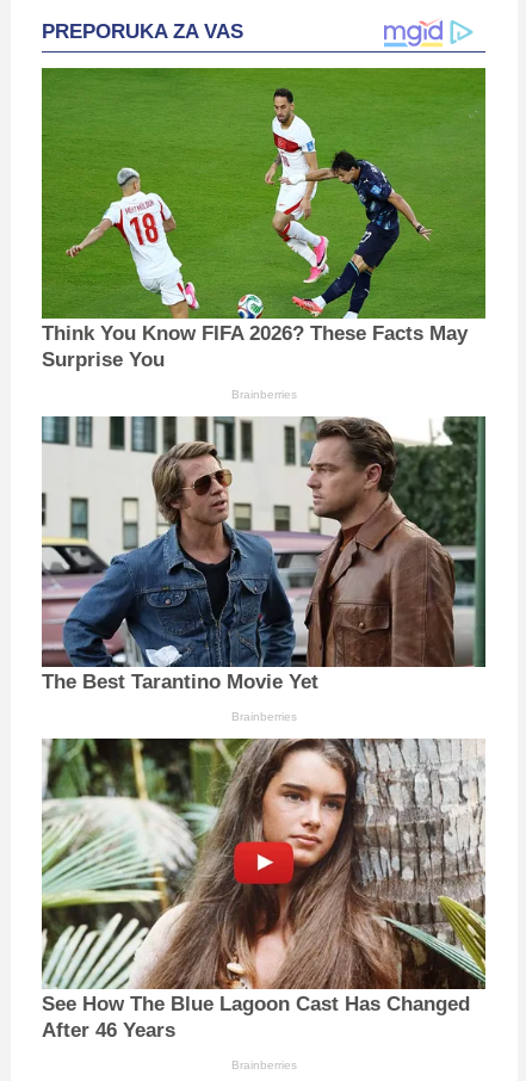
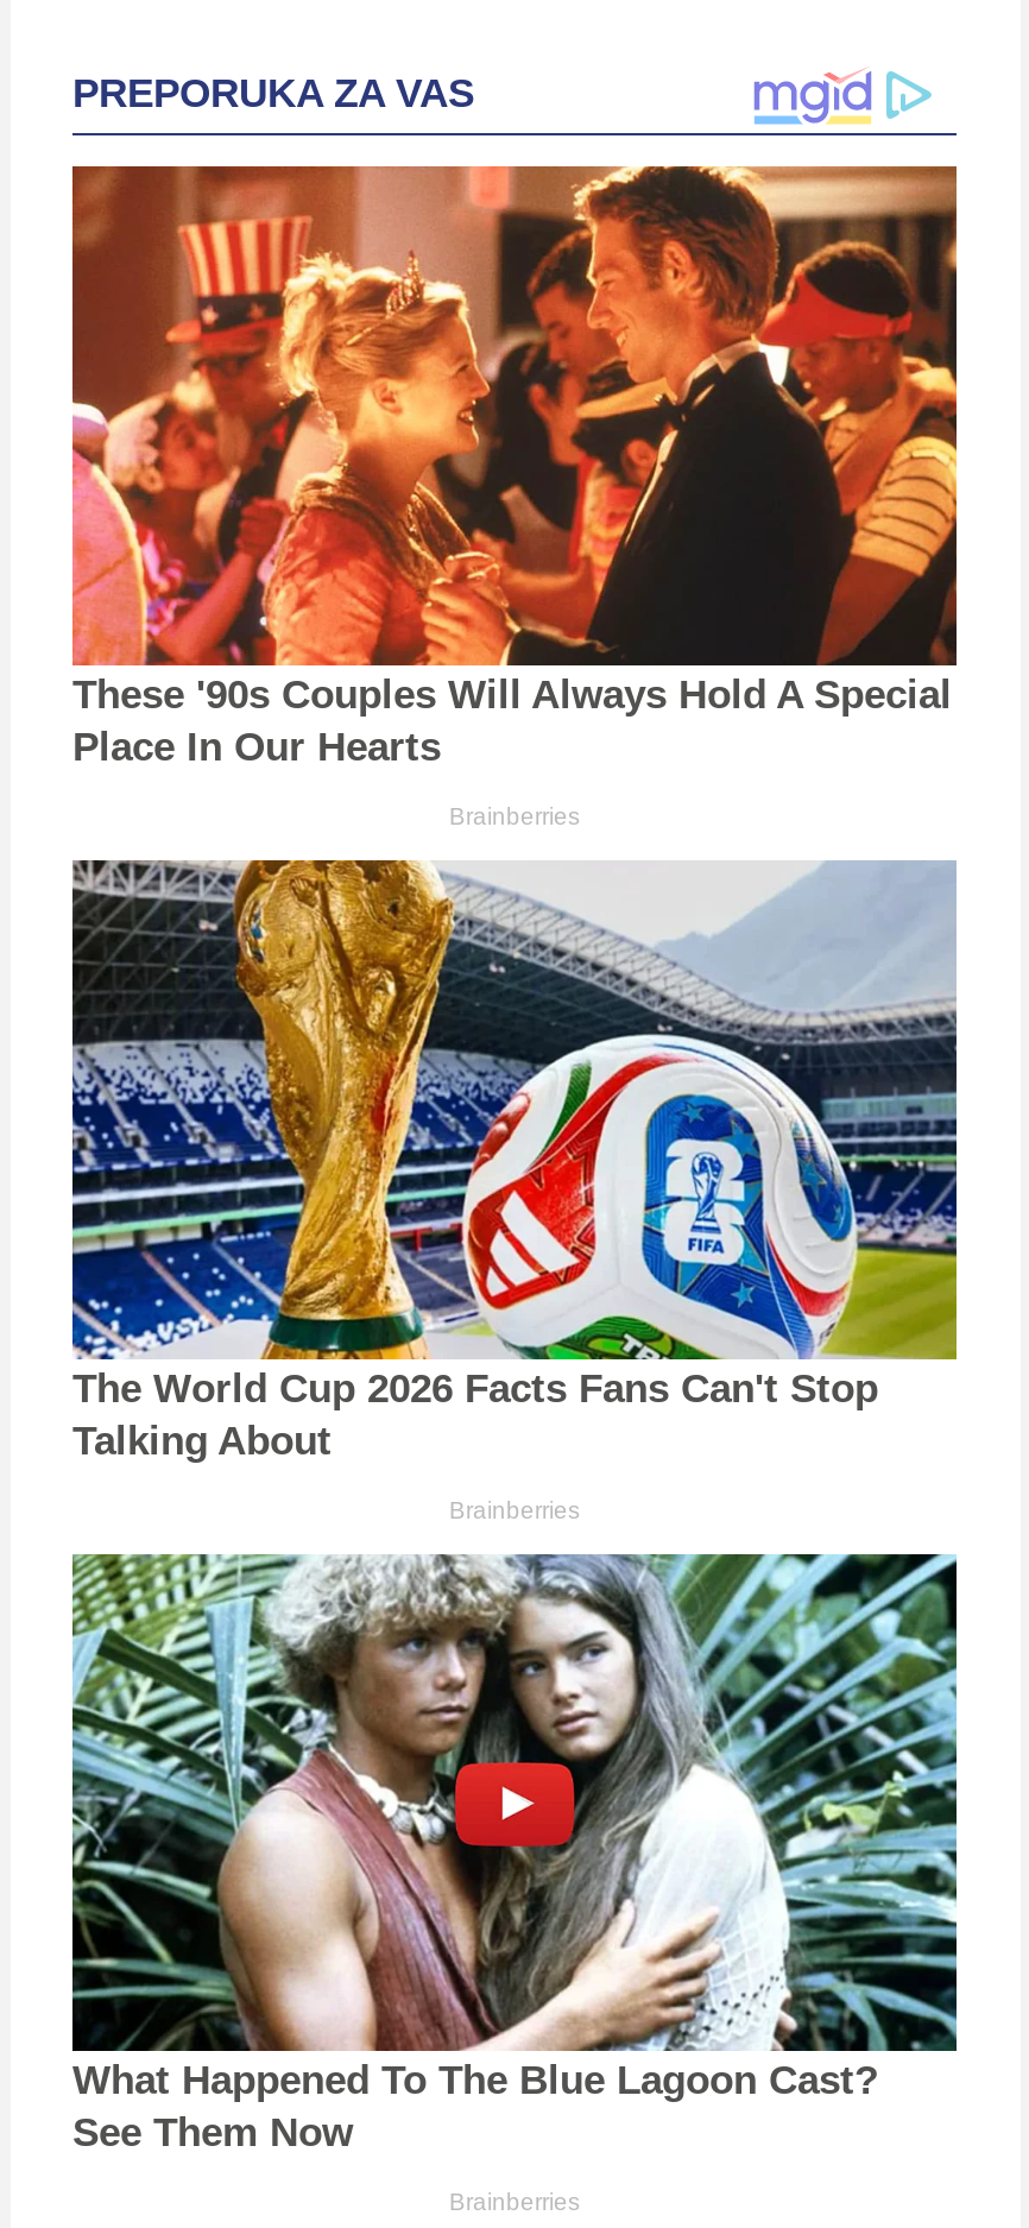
[41,67,487,371] [image] | Think You Know FIFA 2026? These Facts May | Surprise You -> [70,164,959,770] [image] | These '90s Couples Will Always Hold A Special | Place In Our Hearts
[41,415,487,693] [image] | The Best Tarantino Movie Yet -> [70,858,959,1463] [image] | The World Cup 2026 Facts Fans Can't Stop | Talking About
[41,737,487,1041] [image] | See How The Blue Lagoon Cast Has Changed | After 46 Years -> [70,1552,959,2156] [image] | What Happened To The Blue Lagoon Cast? | See Them Now

